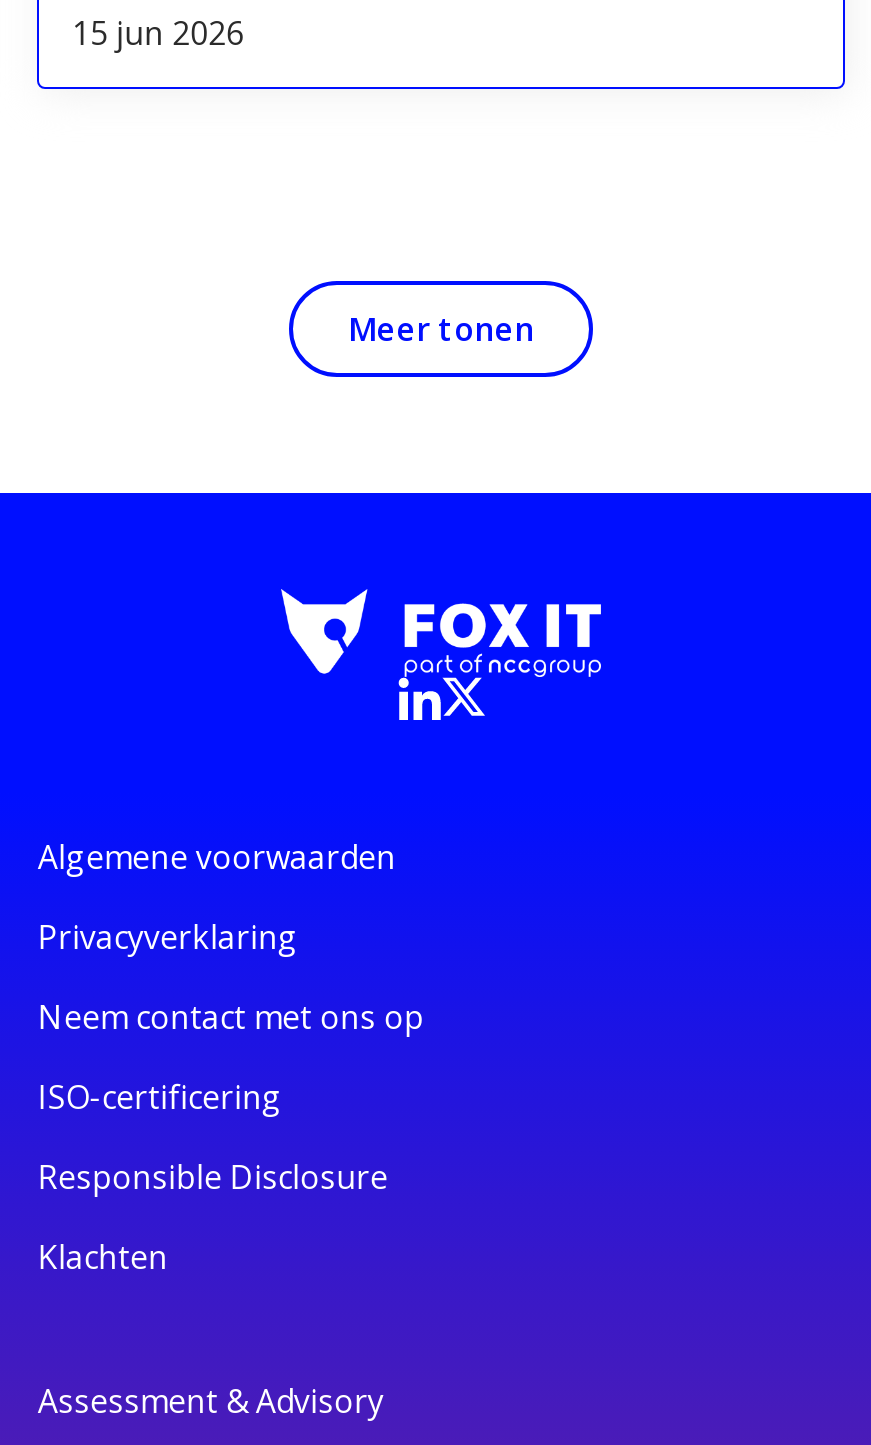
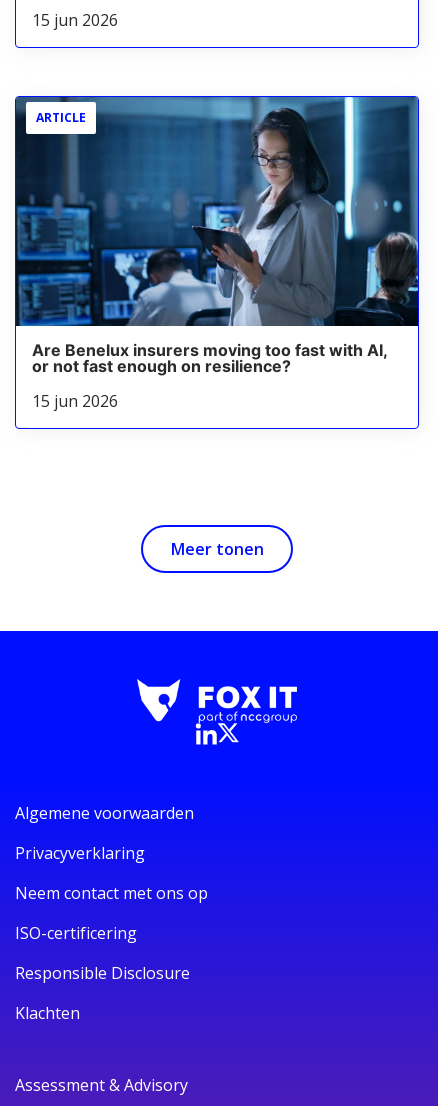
none -> [15,95,419,327] [image] | ARTICLE
none -> [32,340,387,412] Are Benelux insurers moving too fast with AI, | or not fast enough on resilience? | 15 jun 2026

